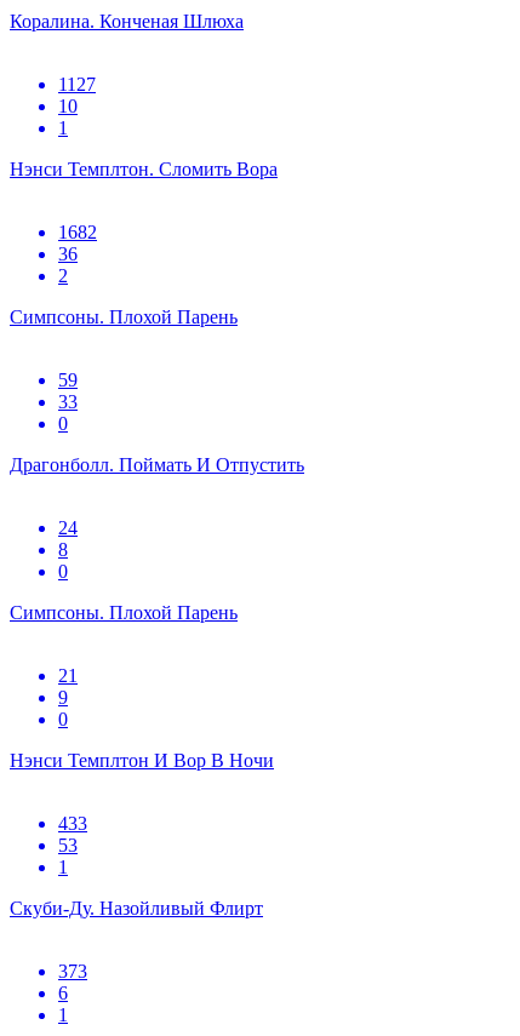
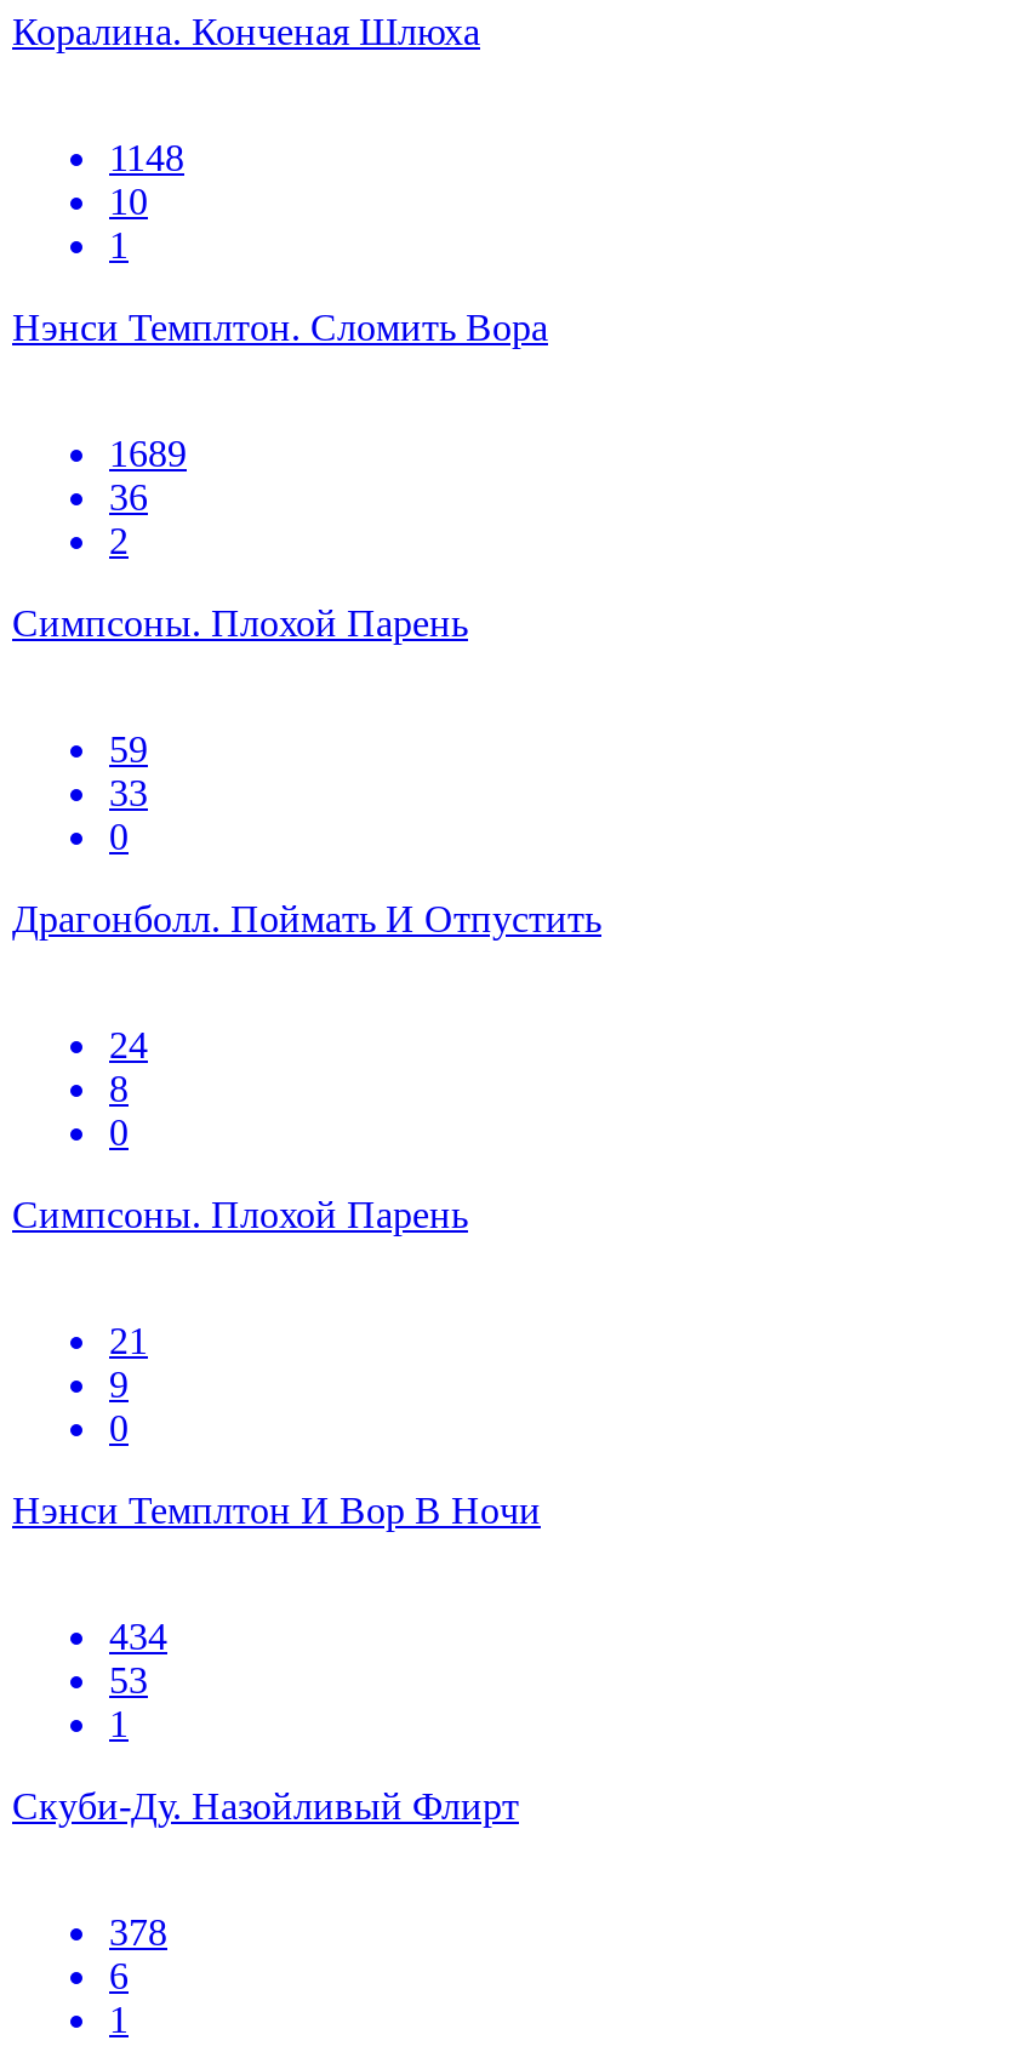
[58,74,96,94] 1127 -> [109,136,184,178] 1148
[58,221,97,242] 1682 -> [109,432,187,473] 1689
[58,813,87,833] 433 -> [109,1615,167,1656] 434
[58,961,87,981] 373 -> [109,1911,167,1952] 378

